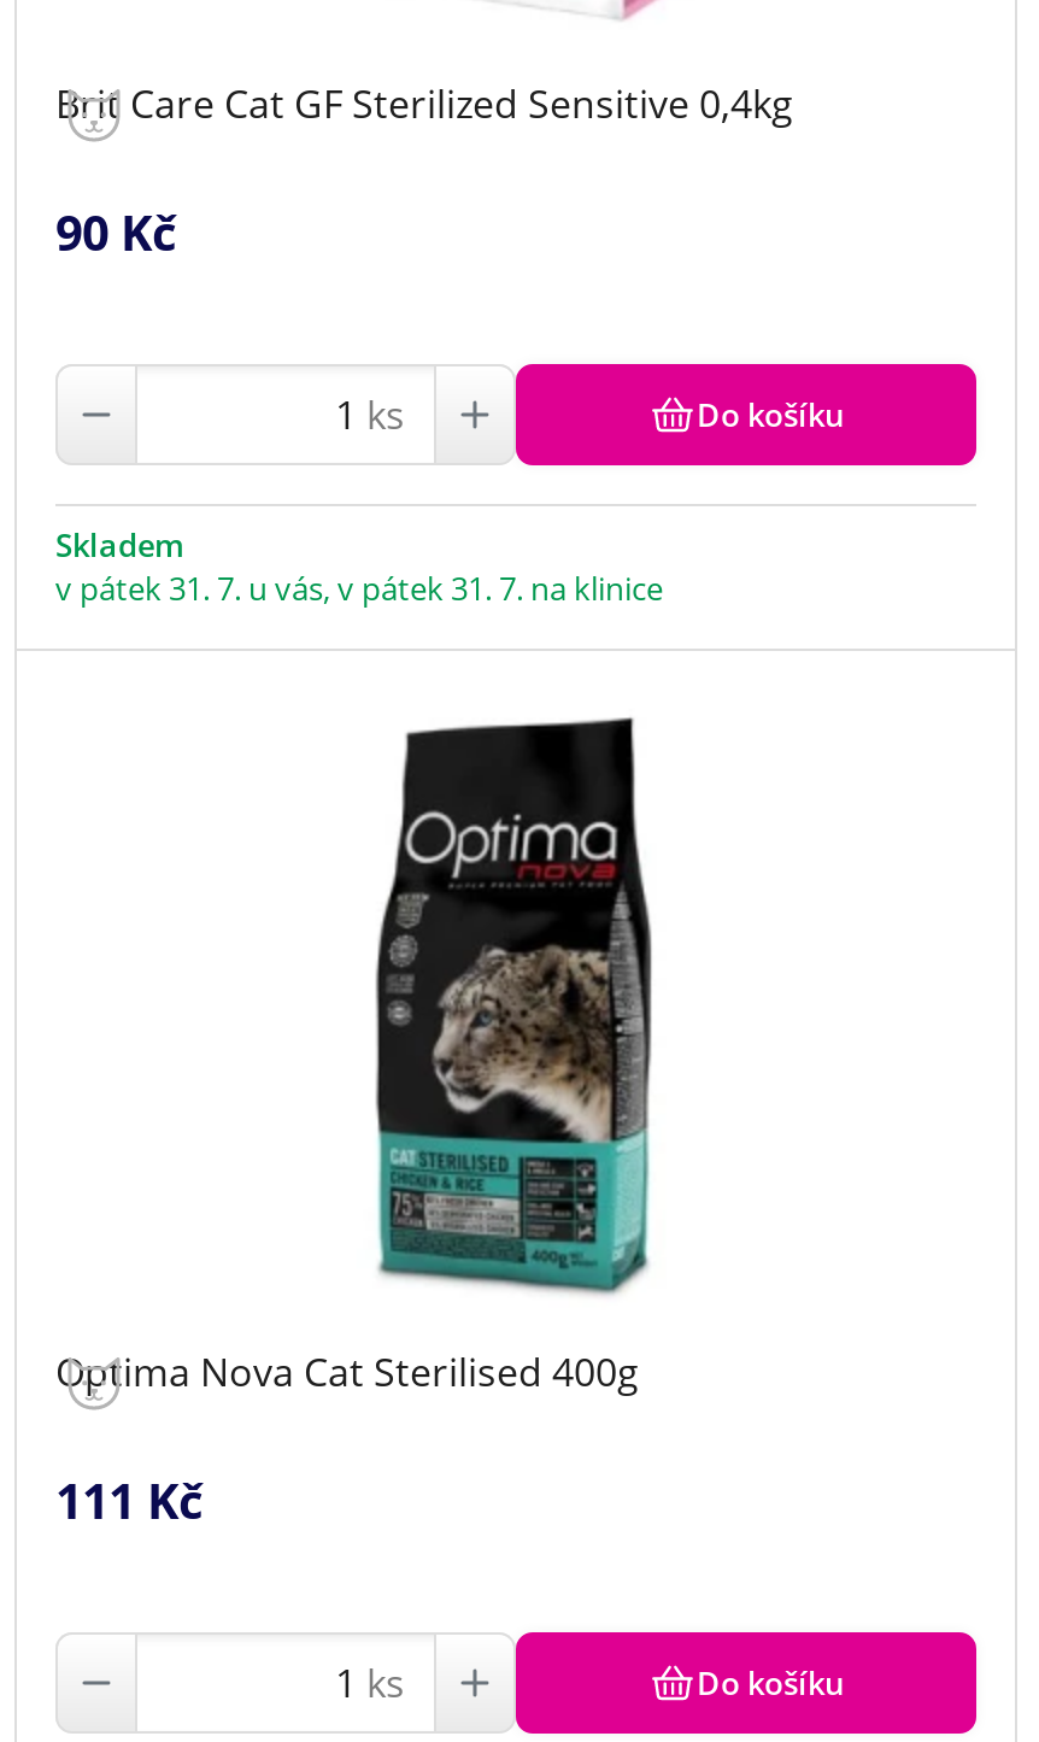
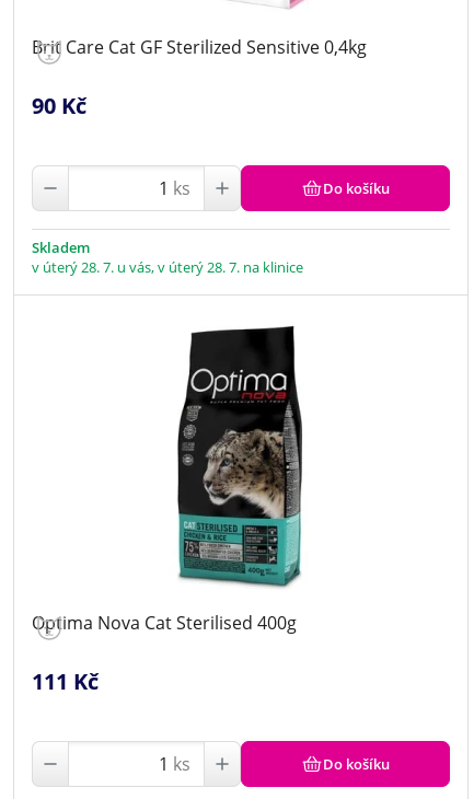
[55,565,663,609] v pátek 31. 7. u vás, v pátek 31. 7. na klinice -> [32,257,303,276] v úterý 28. 7. u vás, v úterý 28. 7. na klinice

